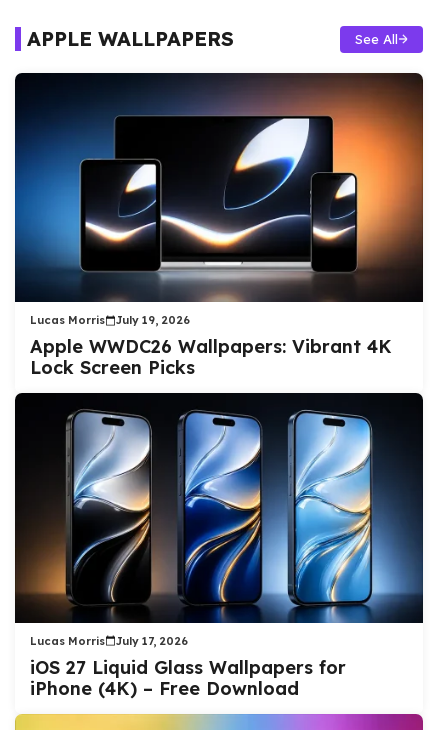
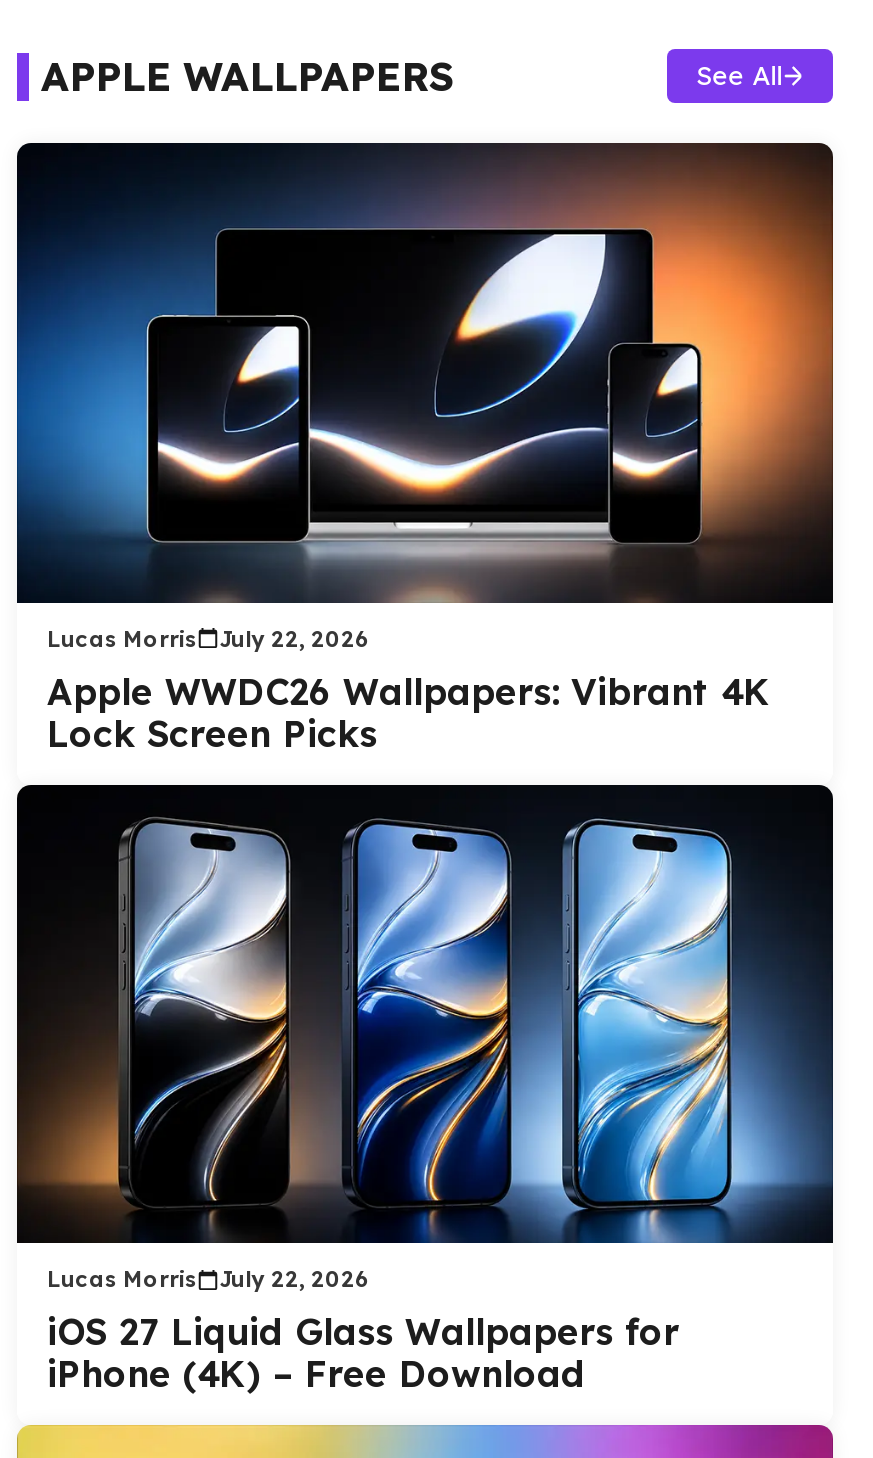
[30,313,190,327] Lucas Morris July 19, 2026 -> [47,624,369,652] Lucas Morris July 22, 2026
[30,633,188,647] Lucas Morris July 17, 2026 -> [47,1265,369,1293] Lucas Morris July 22, 2026

